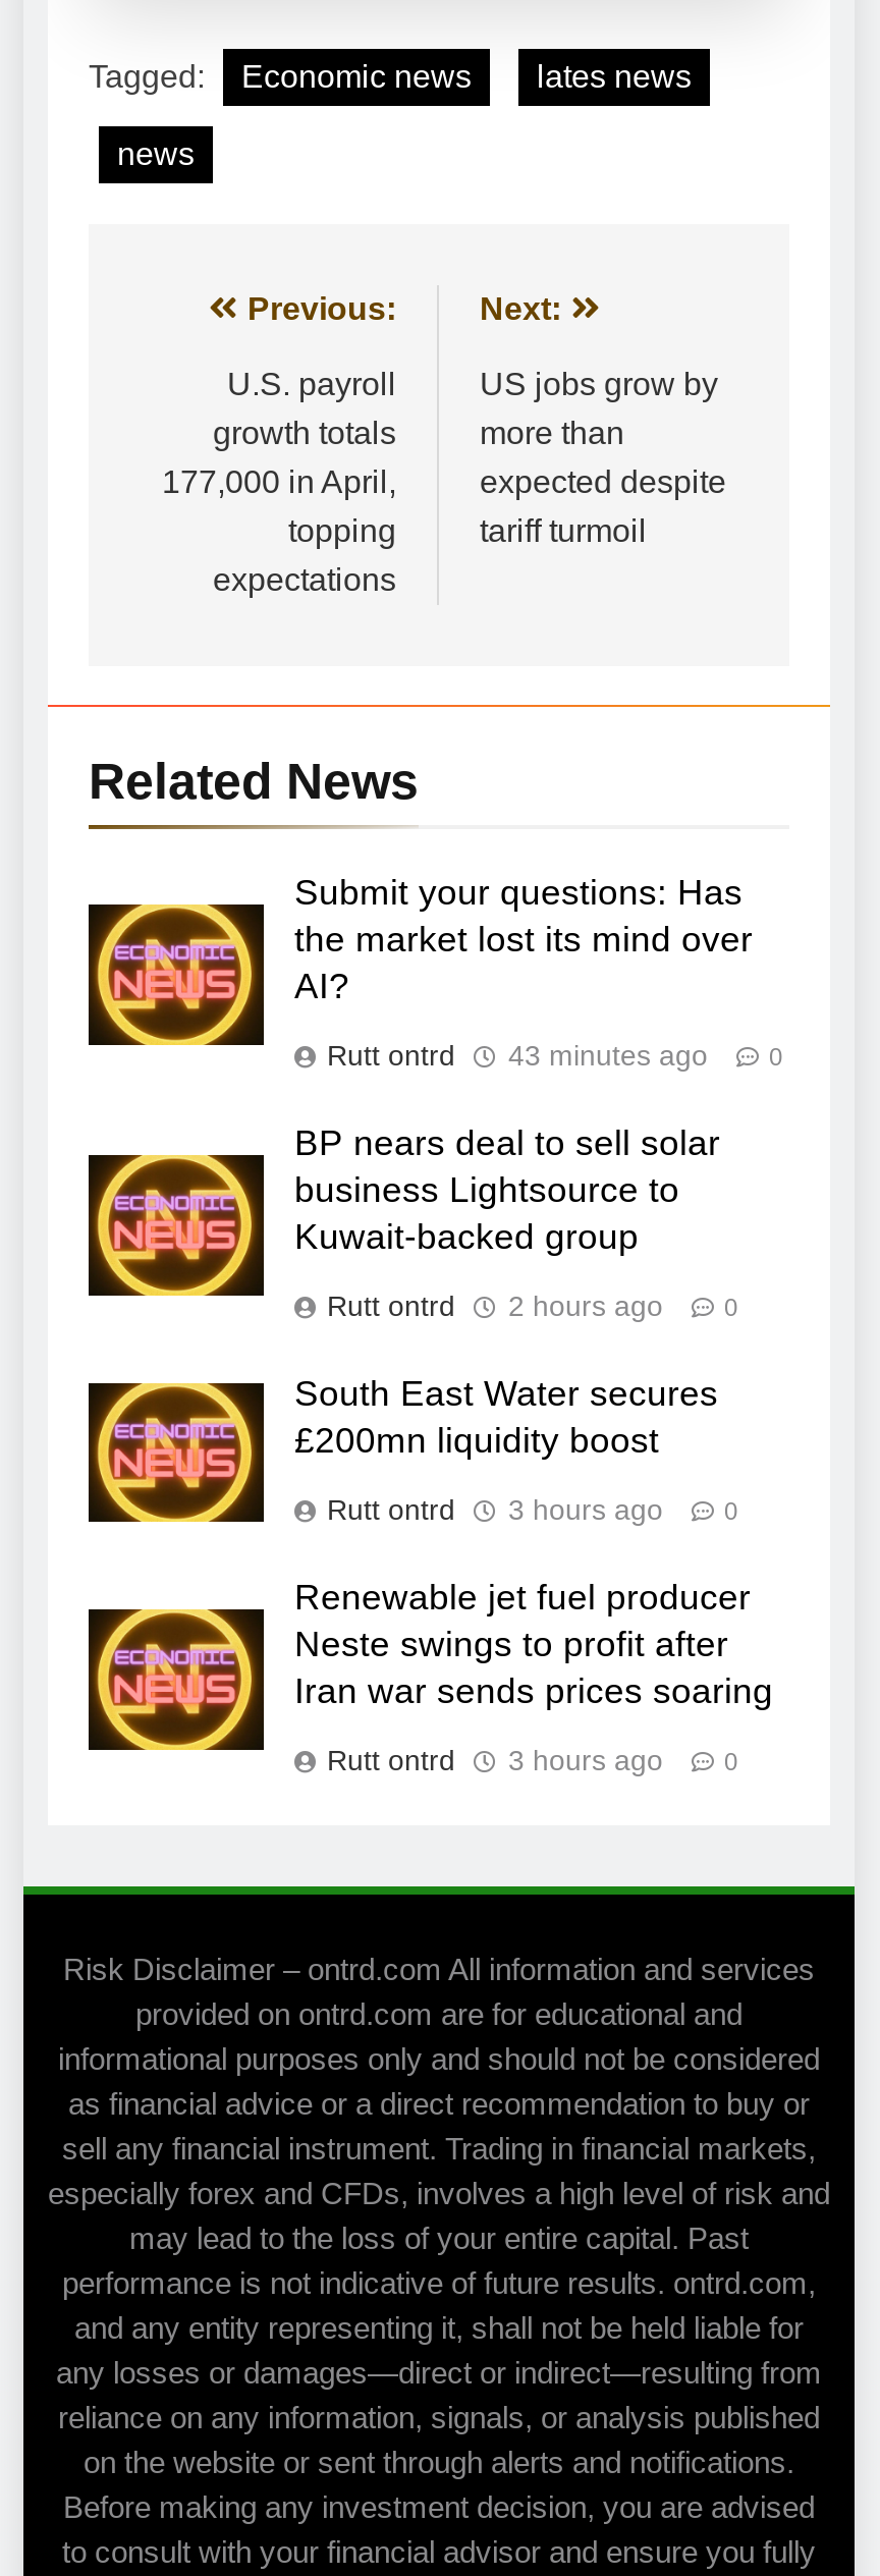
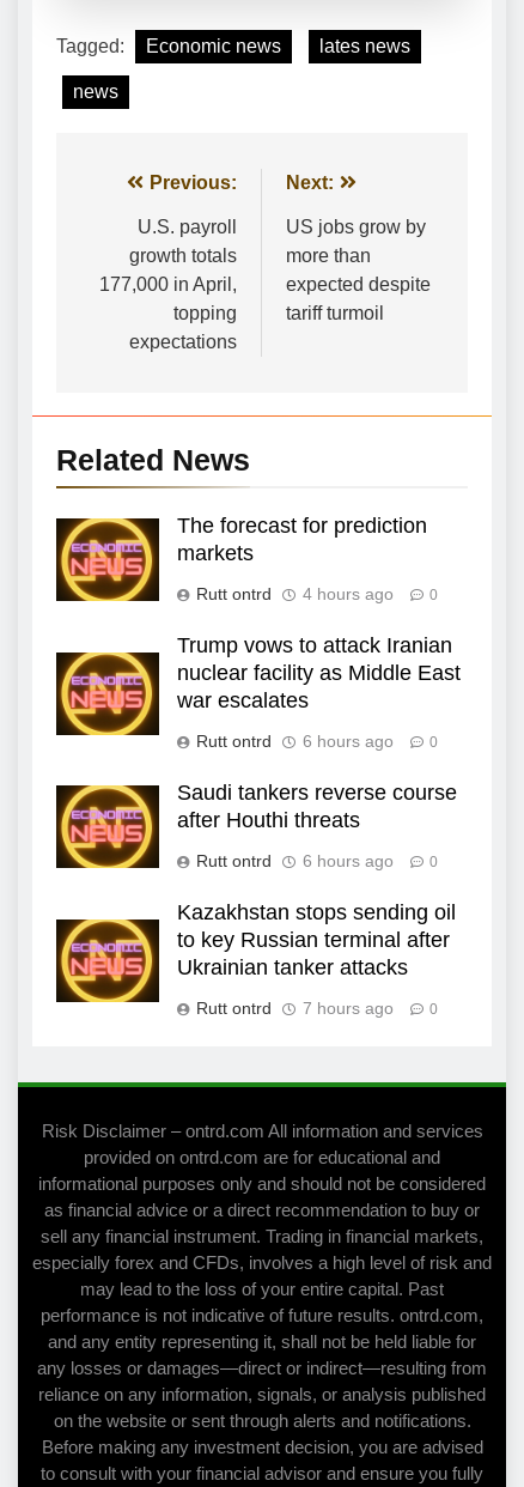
[89,872,753,1068] [image] | Submit your questions: Has | the market lost its mind over | AI? -> [55,513,427,602] [image] | The forecast for prediction | markets
[327,1039,708,1072] Rutt ontrd 43 minutes ago -> [196,584,394,603] Rutt ontrd 4 hours ago
[294,1123,720,1257] BP nears deal to sell solar | business Lightsource to | Kuwait-backed group -> [177,633,461,712] Trump vows to attack Iranian | nuclear facility as Middle East | war escalates
[327,1290,663,1322] Rutt ontrd 2 hours ago -> [196,731,394,750] Rutt ontrd 6 hours ago
[294,1373,718,1461] South East Water secures | £200mn liquidity boost -> [177,780,457,832] Saudi tankers reverse course | after Houthi threats
[327,1493,663,1526] Rutt ontrd 3 hours ago -> [196,851,394,870] Rutt ontrd 6 hours ago
[294,1577,773,1711] Renewable jet fuel producer | Neste swings to profit after | Iran war sends prices soaring -> [177,900,456,979] Kazakhstan stops sending oil | to key Russian terminal after | Ukrainian tanker attacks
[327,1744,663,1777] Rutt ontrd 3 hours ago -> [196,998,394,1017] Rutt ontrd 7 hours ago

